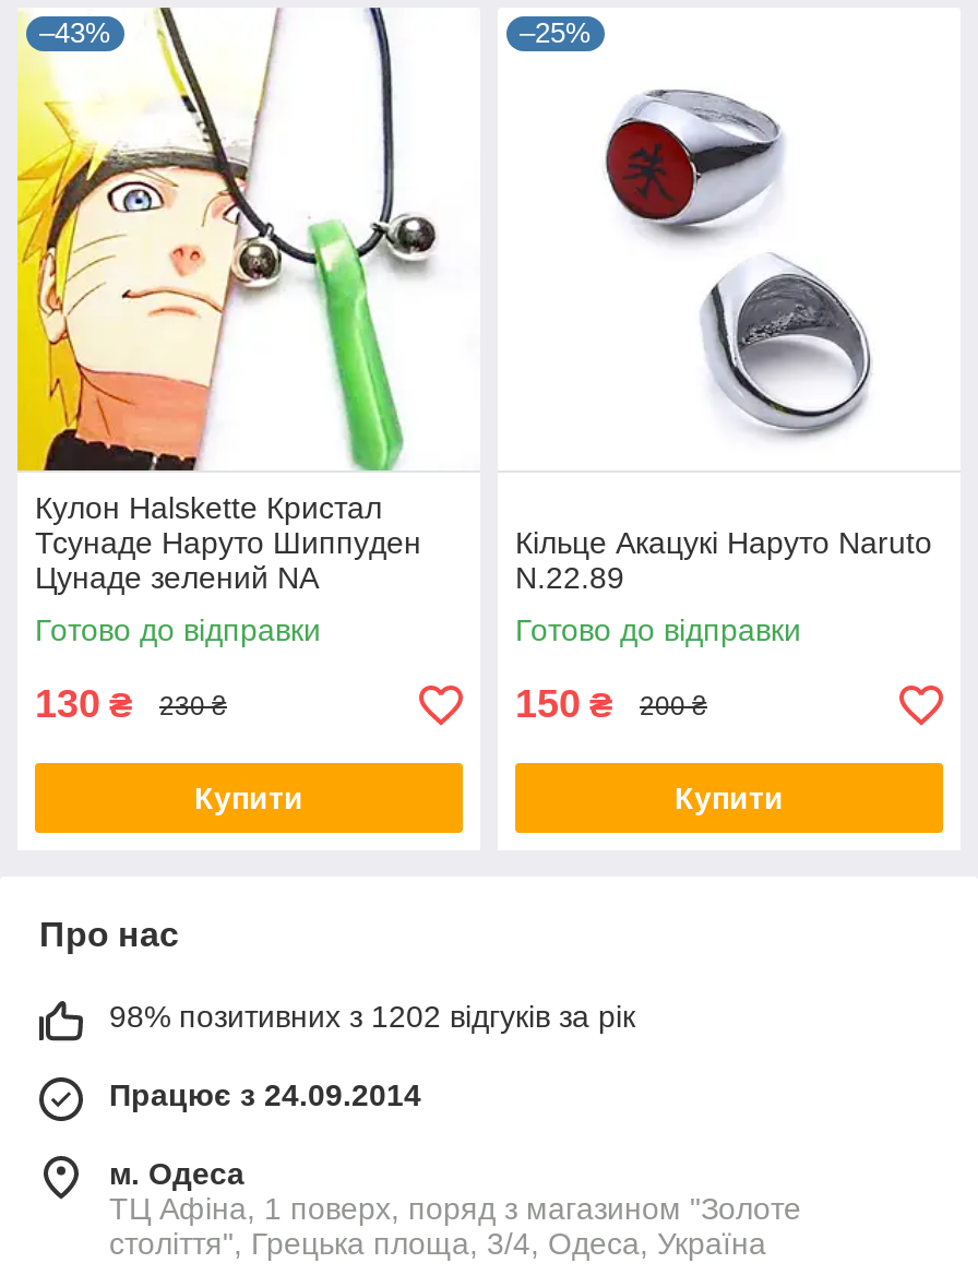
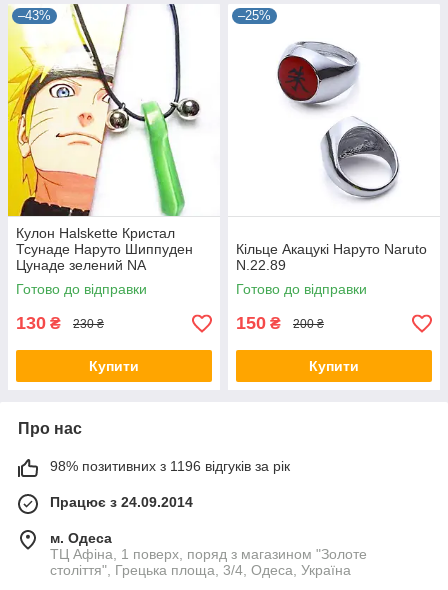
[109,1000,635,1035] 98% позитивних з 1202 відгуків за рік -> [50,458,290,474] 98% позитивних з 1196 відгуків за рік

